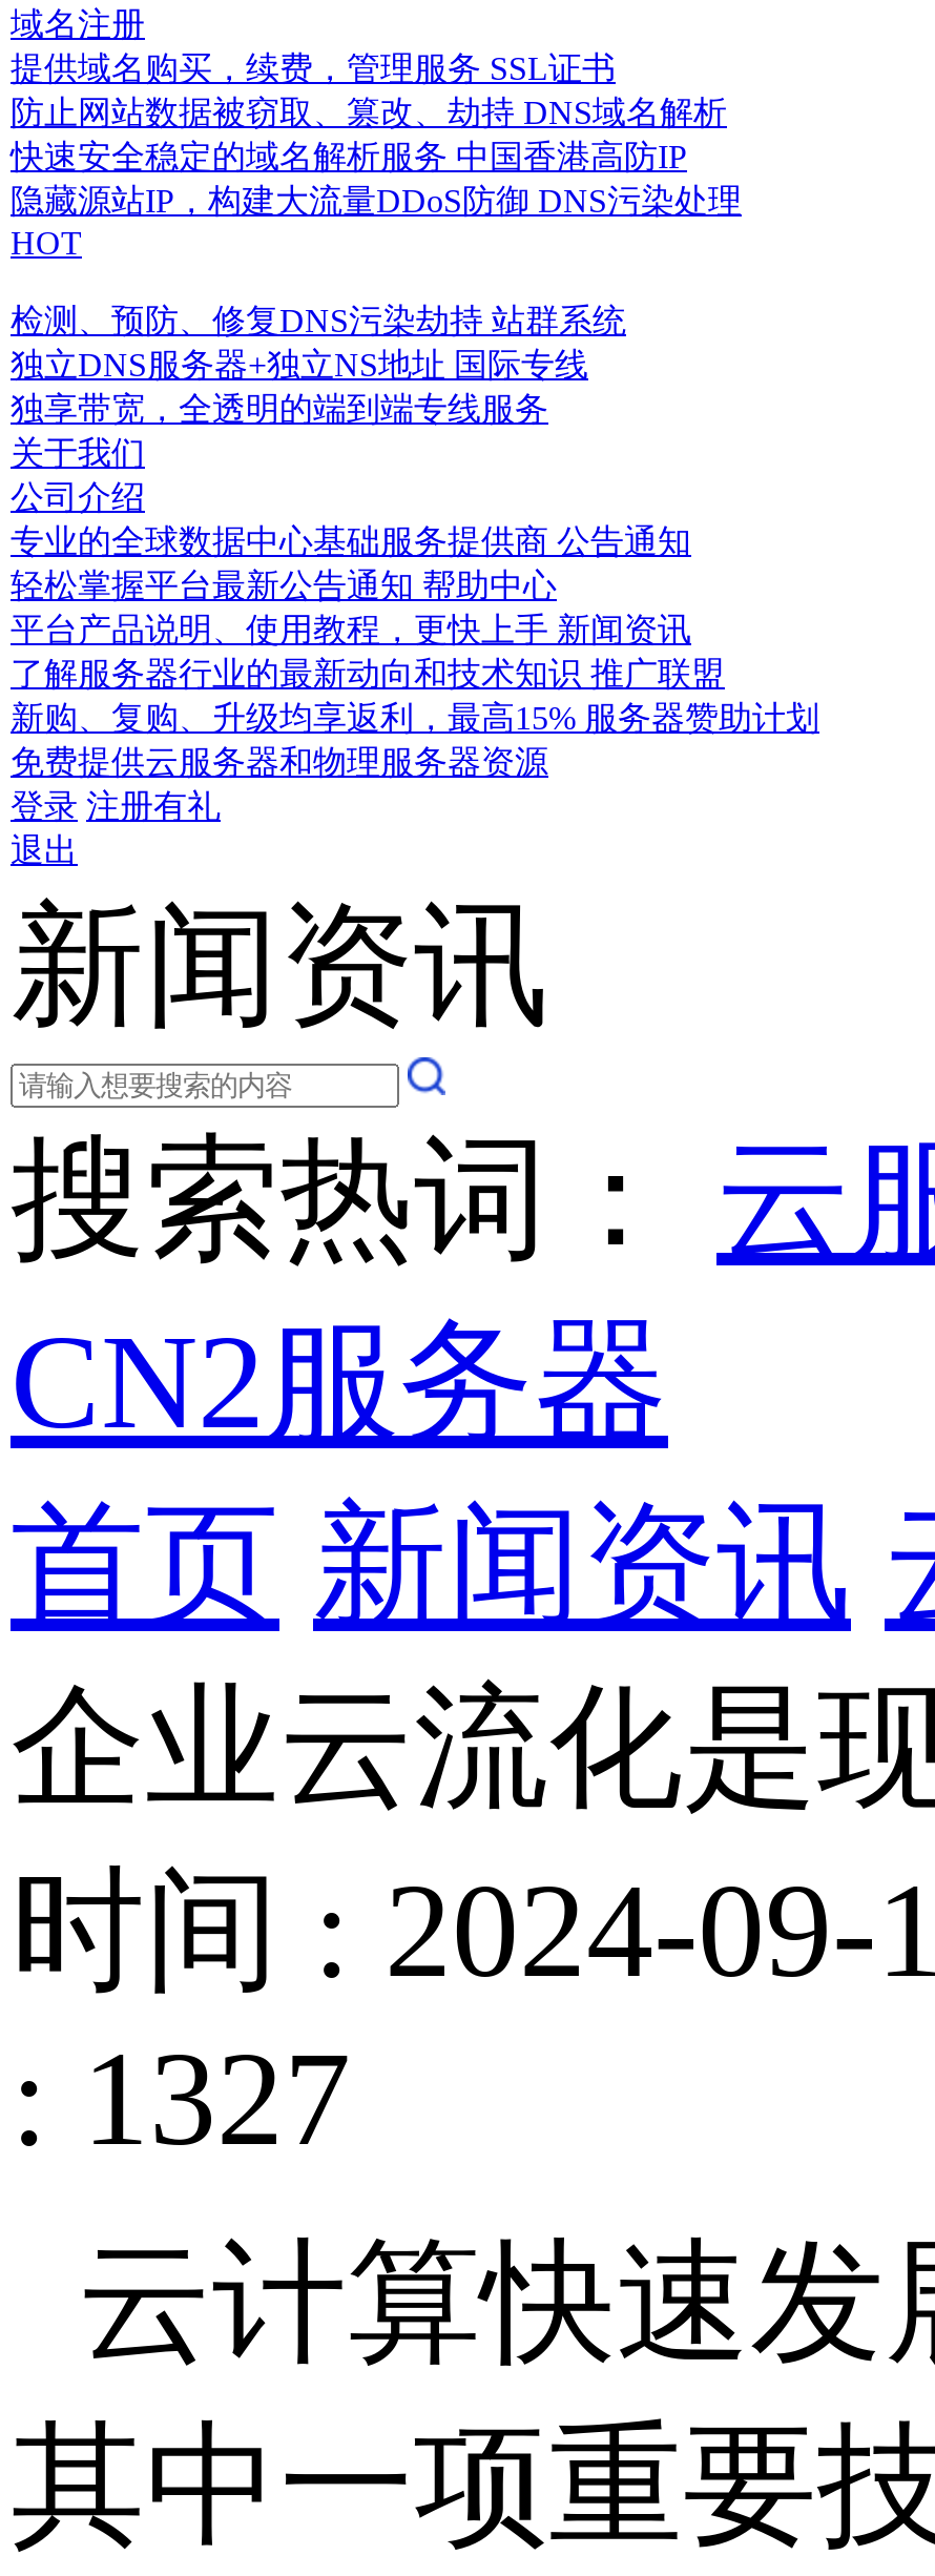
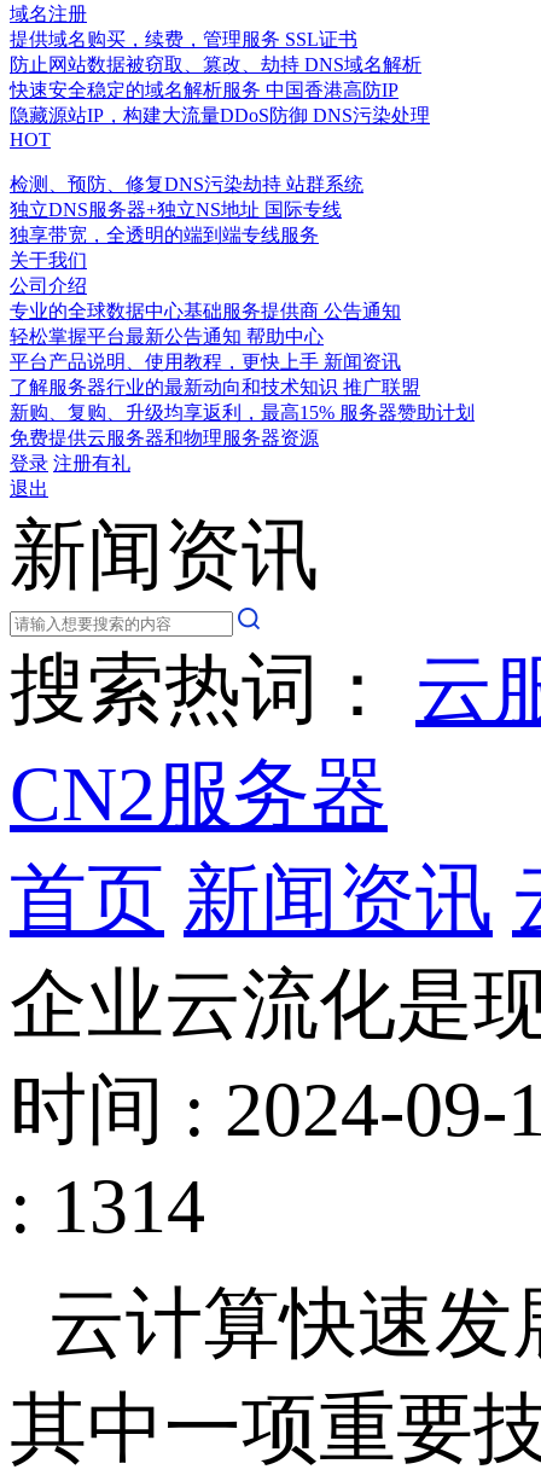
[11,2024,351,2173] : 1327 -> [10,1163,205,1249] : 1314

